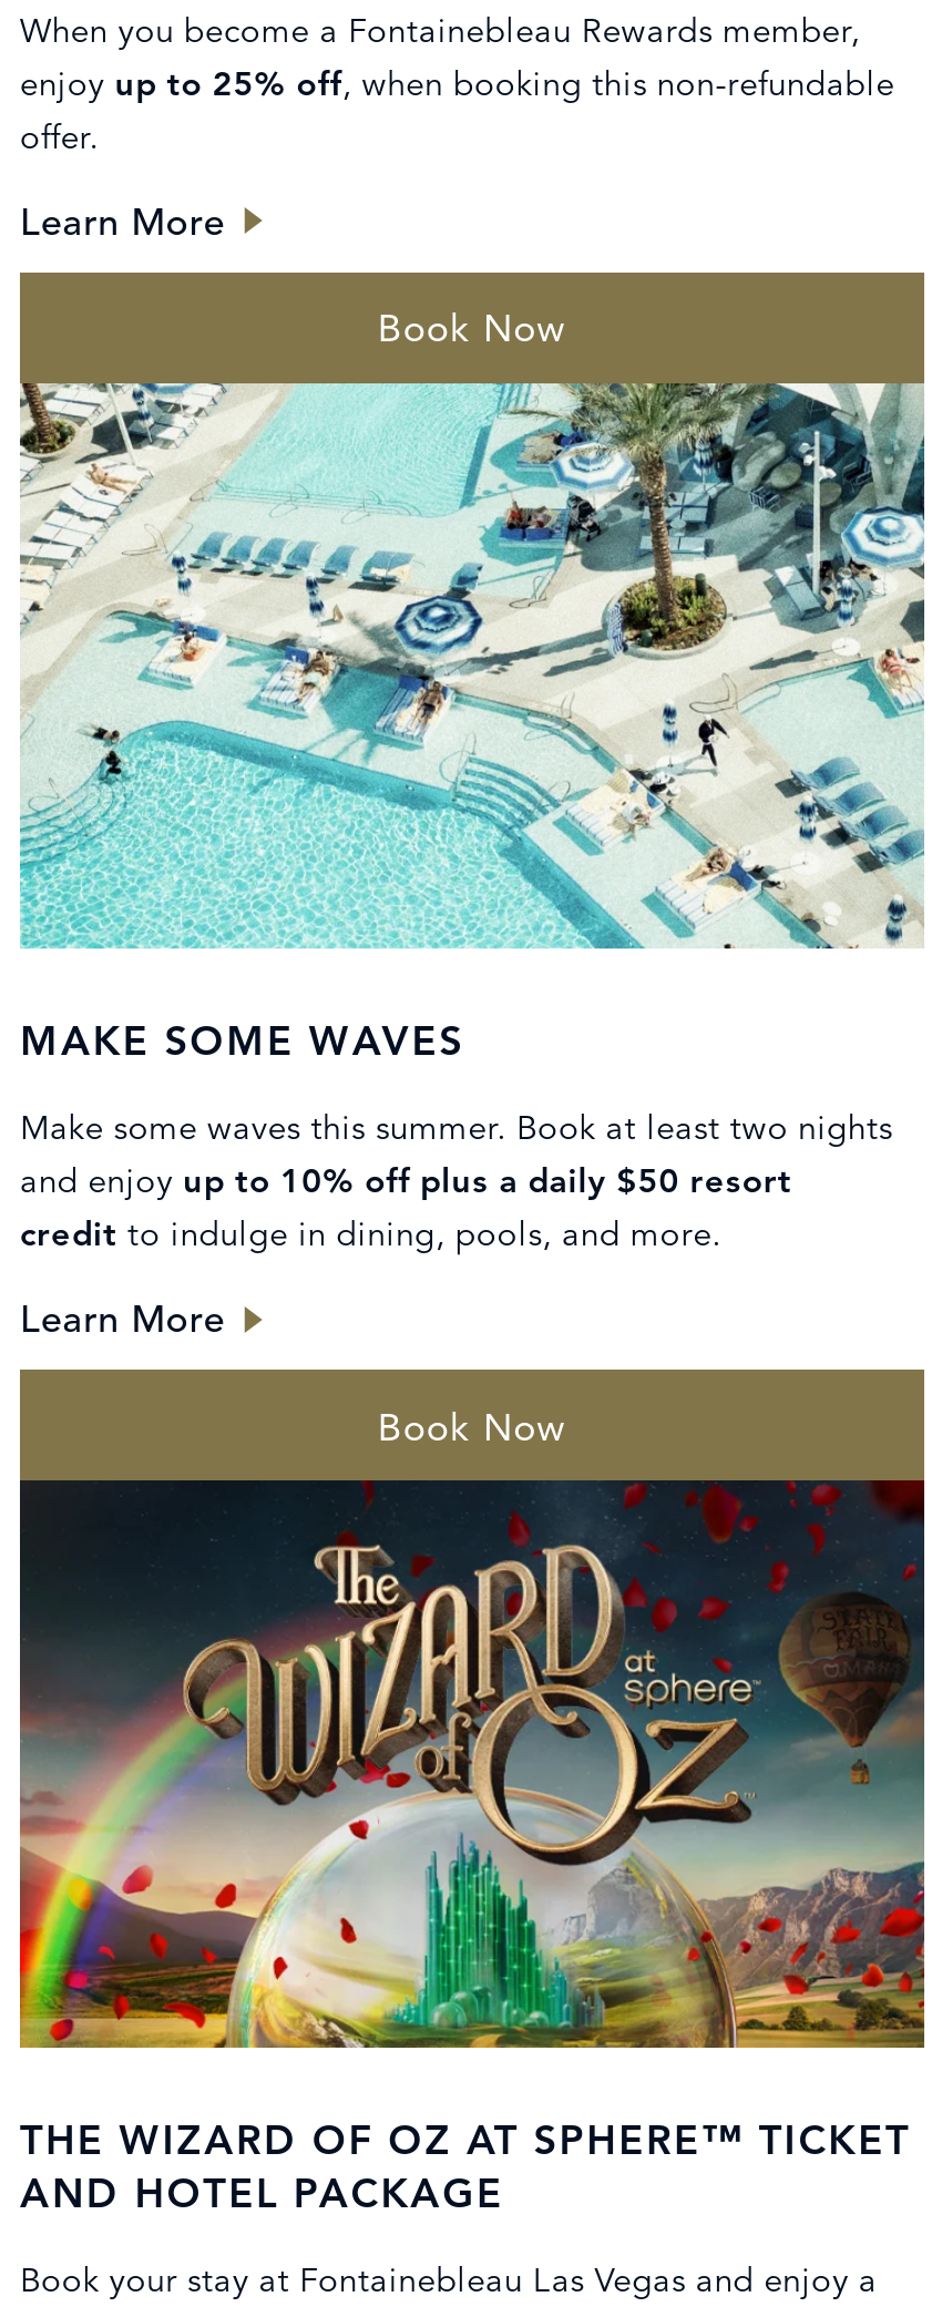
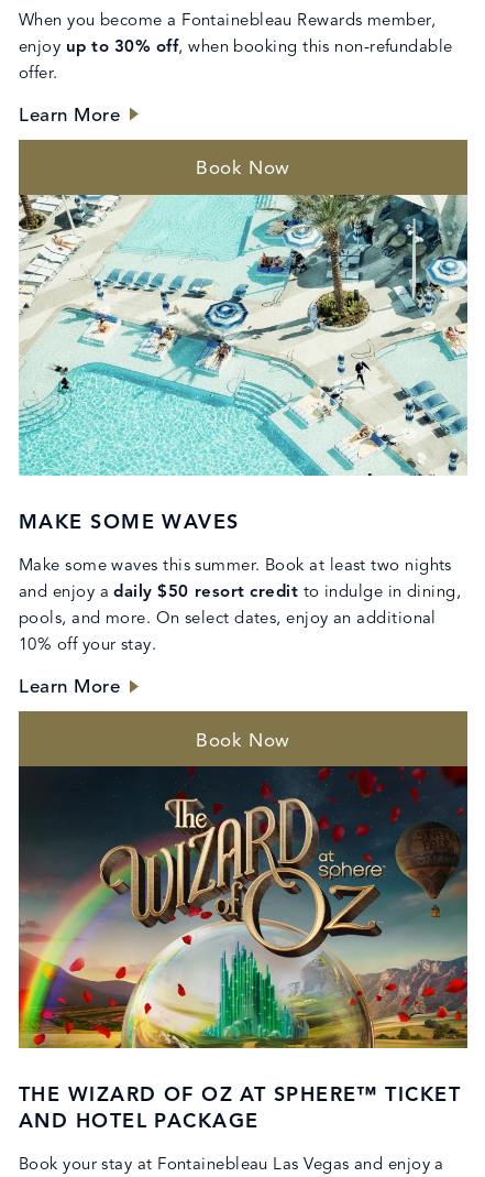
[20,64,895,103] enjoy up to 25% off, when booking this non-refundable -> [19,36,453,56] enjoy up to 30% off, when booking this non-refundable
[20,1161,792,1254] and enjoy up to 10% off plus a daily $50 resort | credit to indulge in dining, pools, and more. -> [19,581,461,654] and enjoy a daily $50 resort credit to indulge in dining, | pools, and more. On select dates, enjoy an additional | 10% off your stay.

